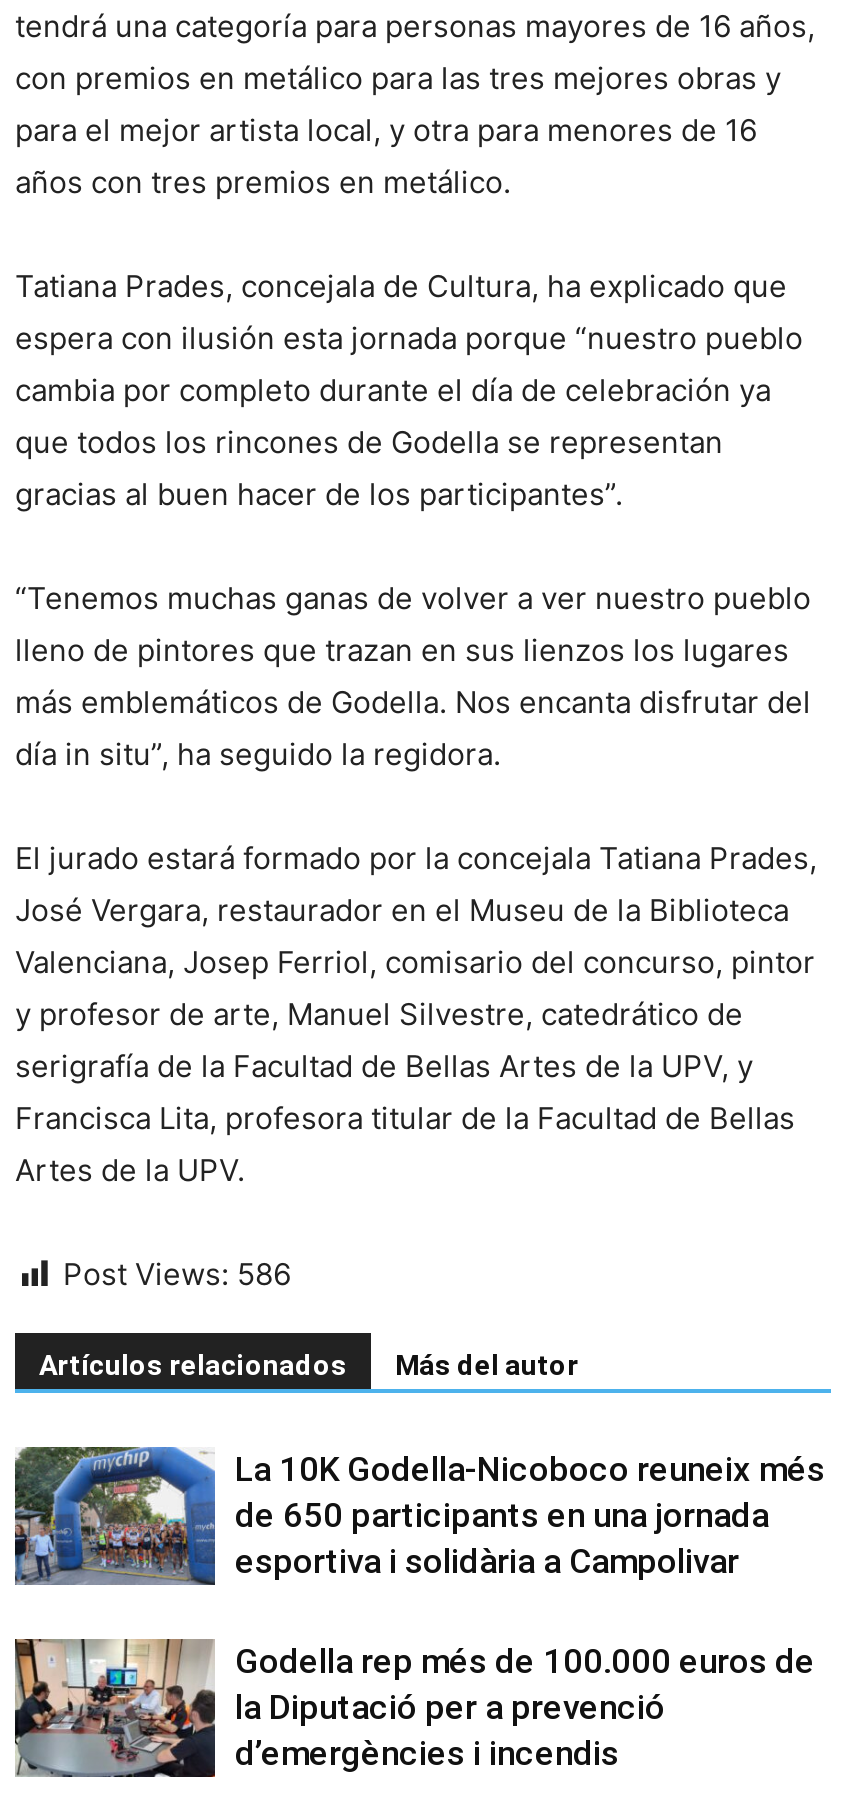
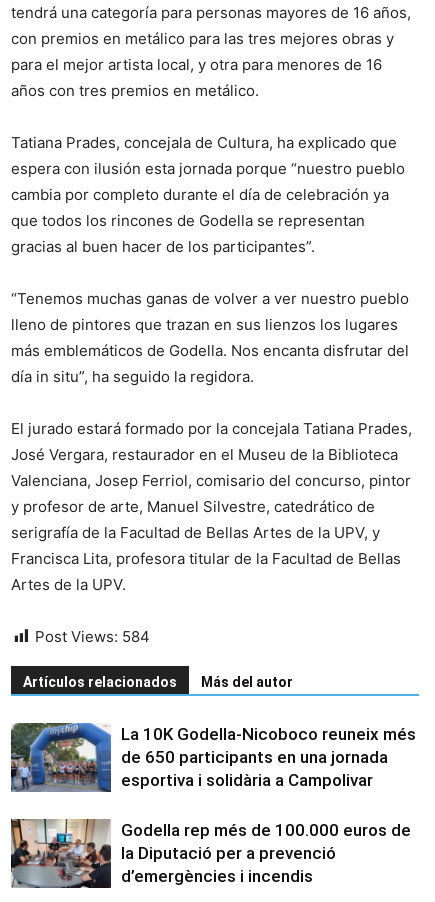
[63,1255,291,1293] Post Views: 586 -> [35,627,150,646] Post Views: 584

